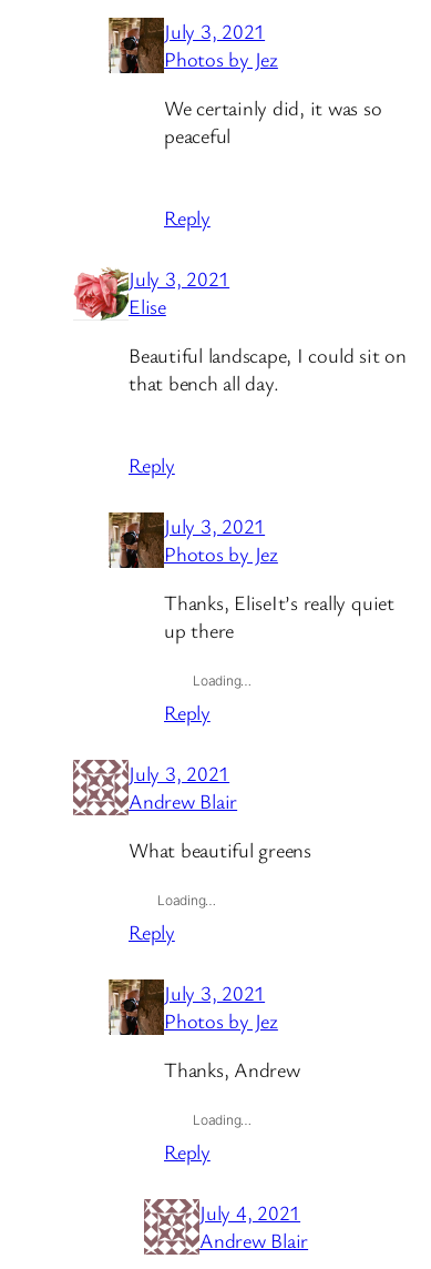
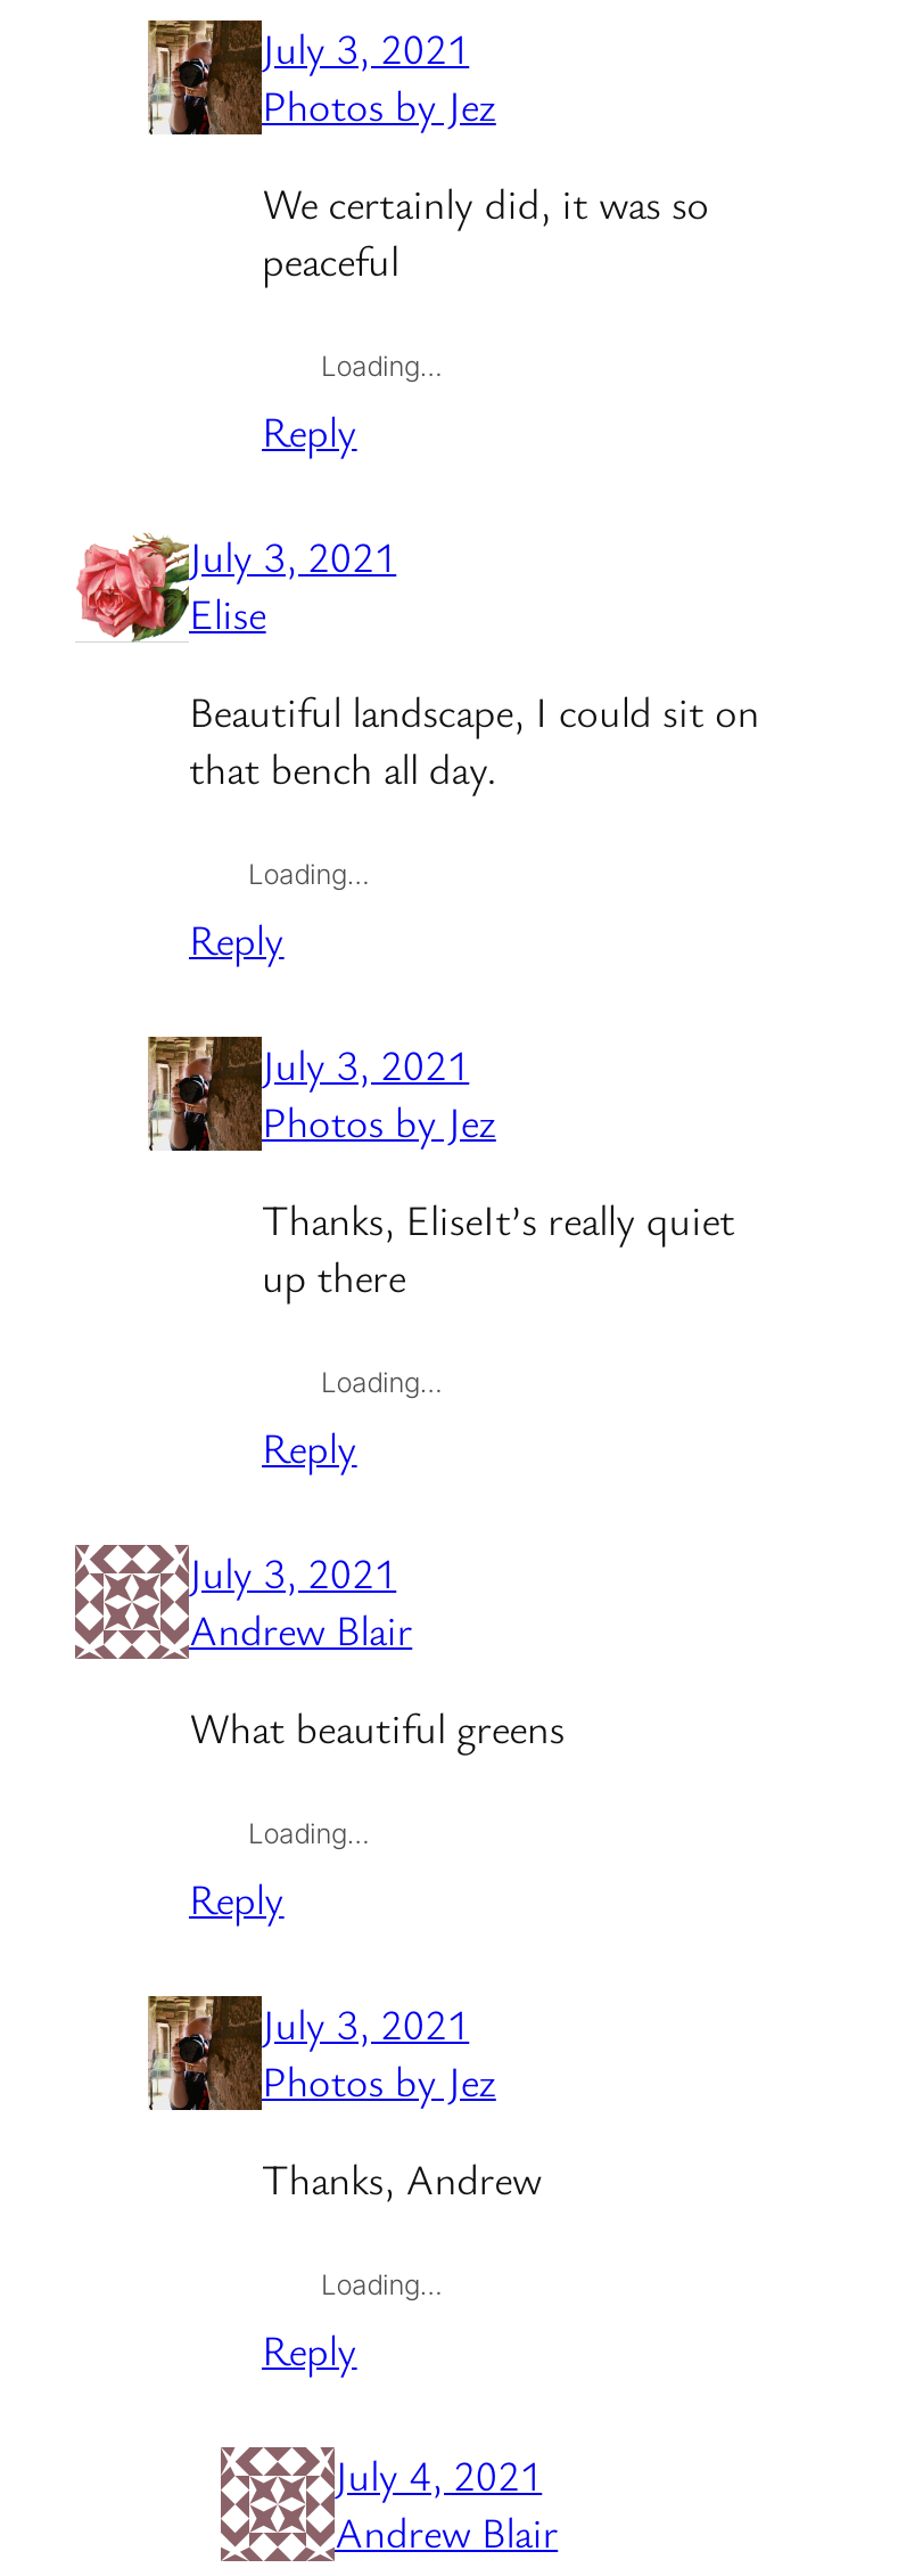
none -> [321,348,442,382] Loading…
none -> [248,856,369,890] Loading…

